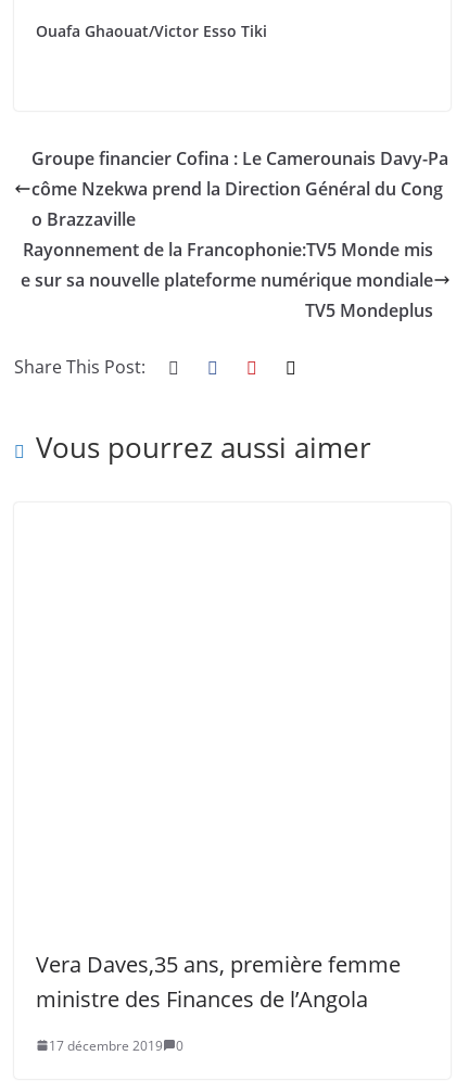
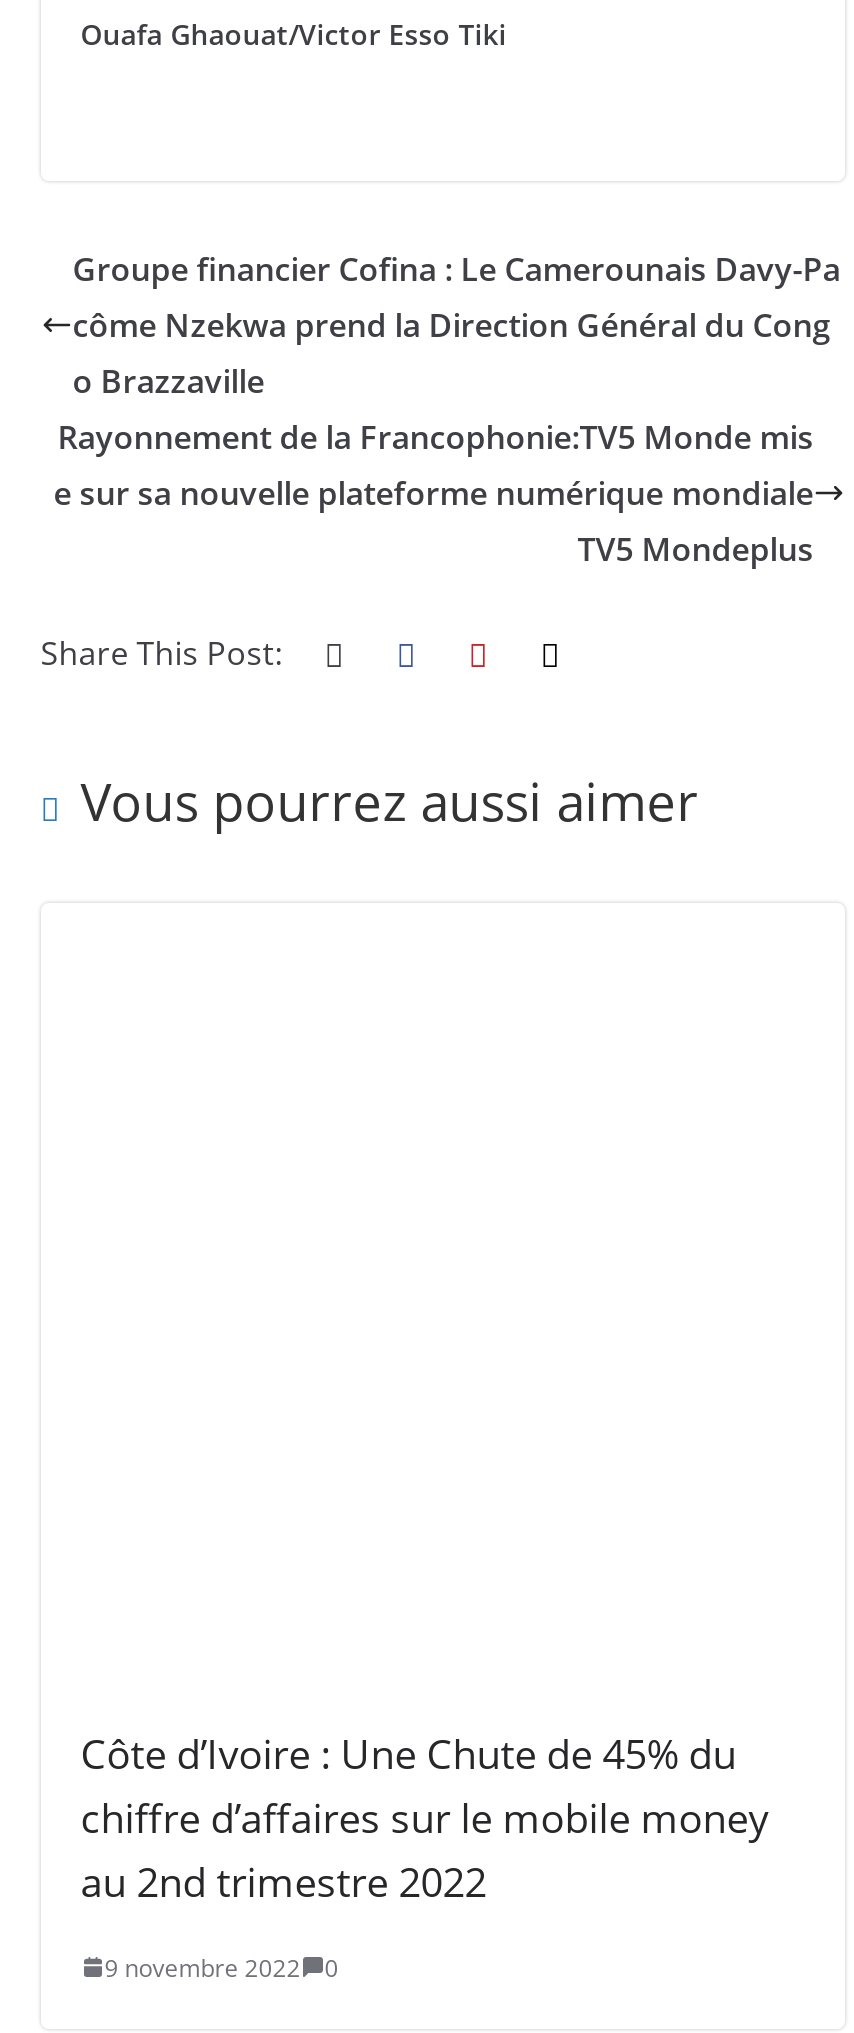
[36,949,400,1013] Vera Daves,35 ans, première femme | ministre des Finances de l’Angola -> [80,1726,768,1908] Côte d’Ivoire : Une Chute de 45% du | chiffre d’affaires sur le mobile money | au 2nd trimestre 2022
[49,1036,183,1055] 17 décembre 2019 0 -> [104,1950,338,1984] 9 novembre 2022 0

